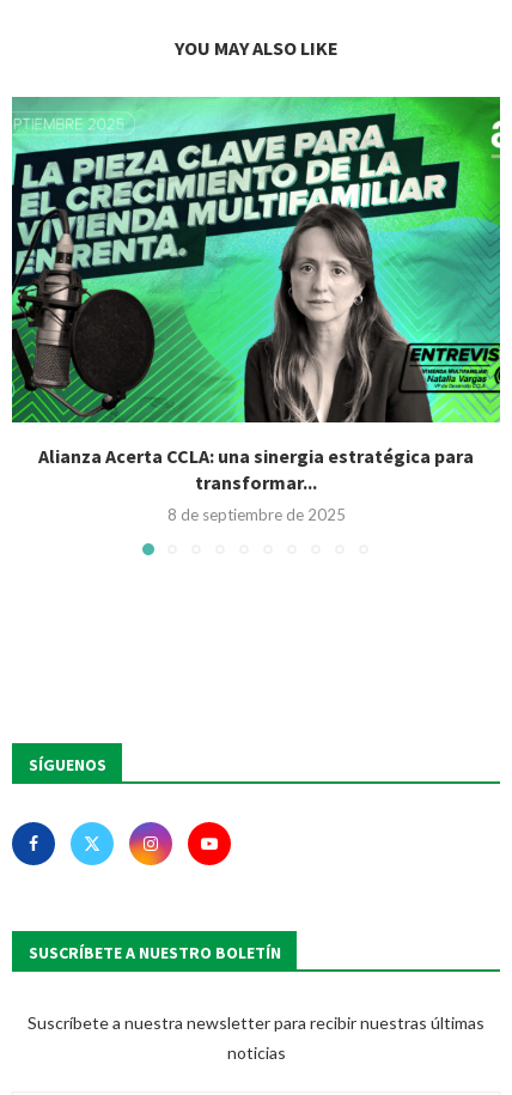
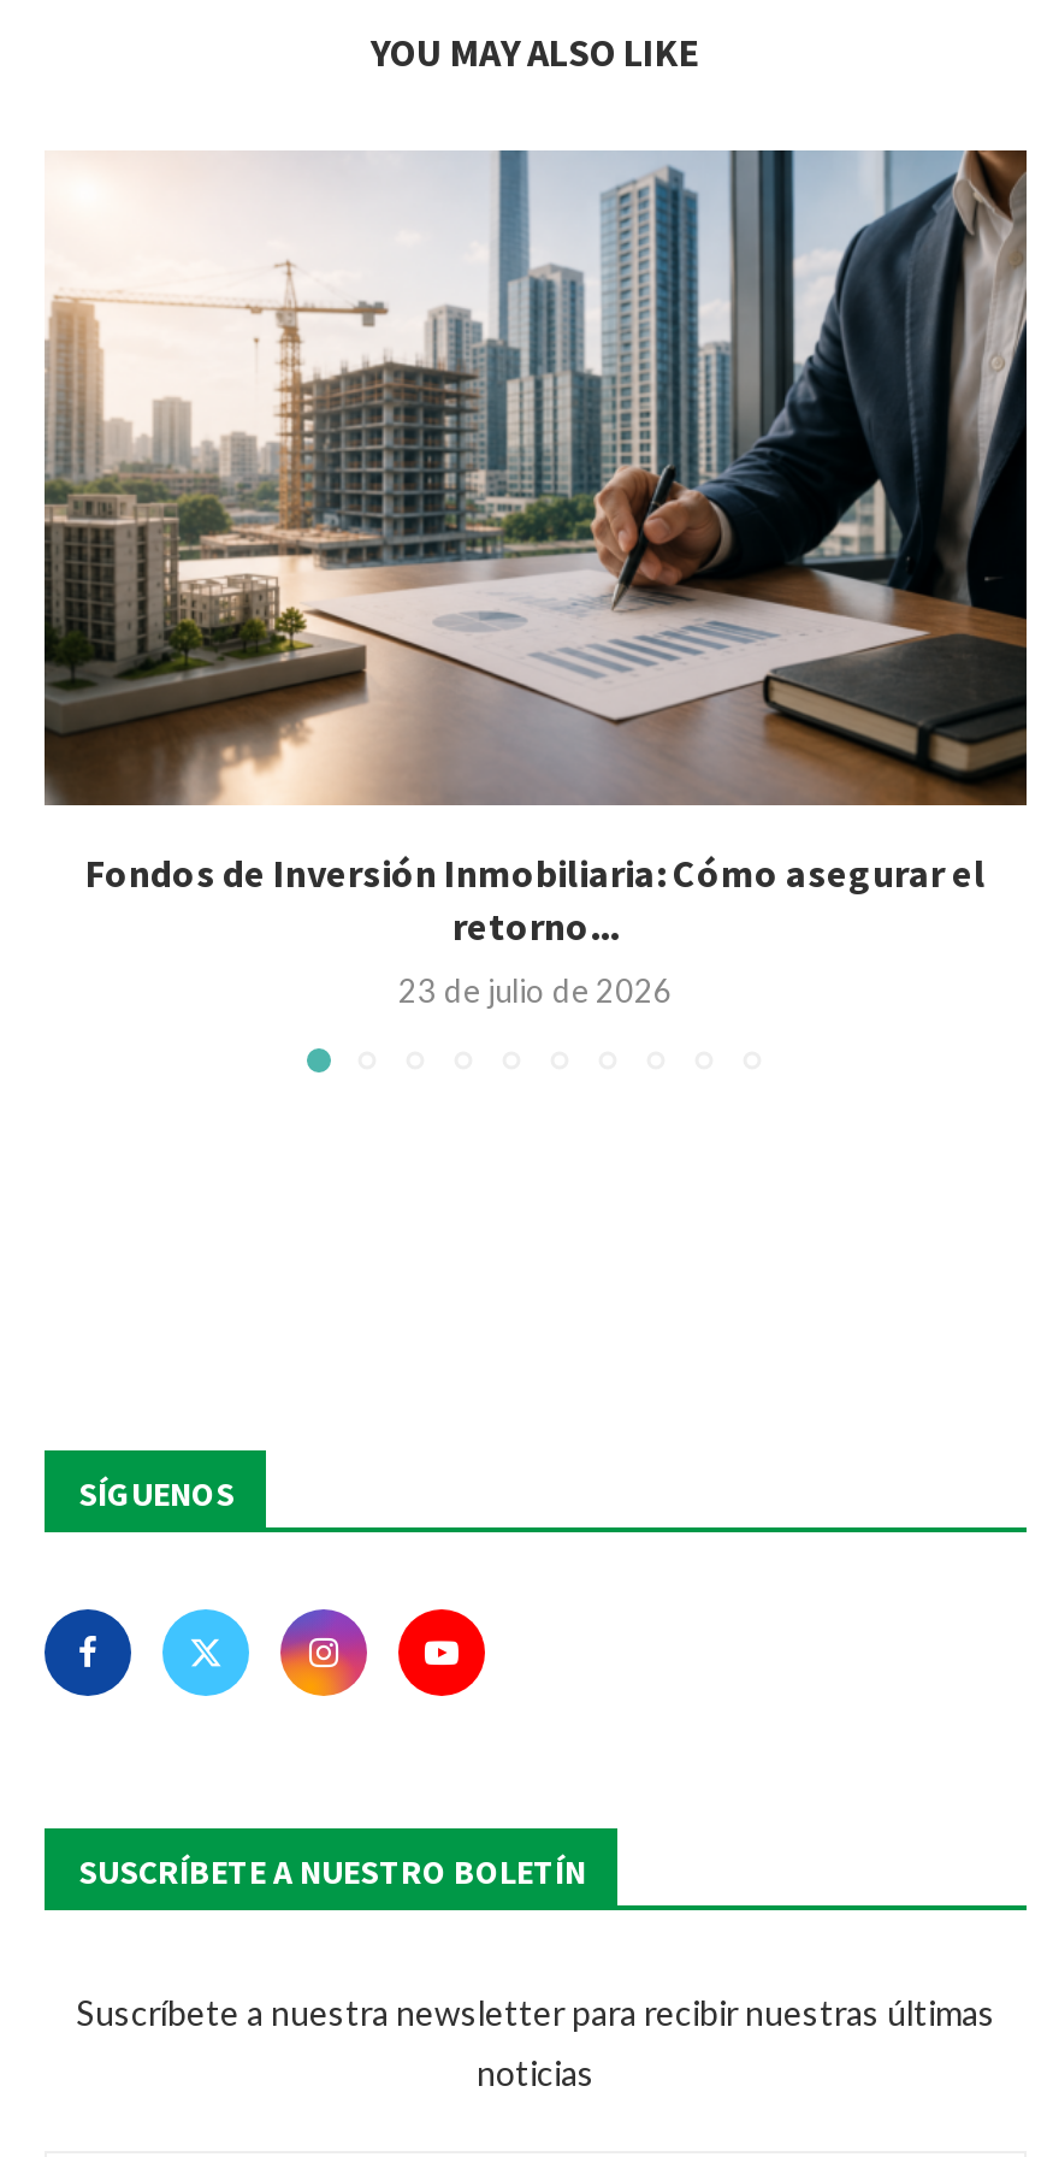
[11,96,501,524] [image] | Alianza Acerta CCLA: una sinergia estratégica para | transformar... | 8 de septiembre de 2025 -> [42,148,1029,1010] [image] | Fondos de Inversión Inmobiliaria: Cómo asegurar el | retorno... | 23 de julio de 2026

